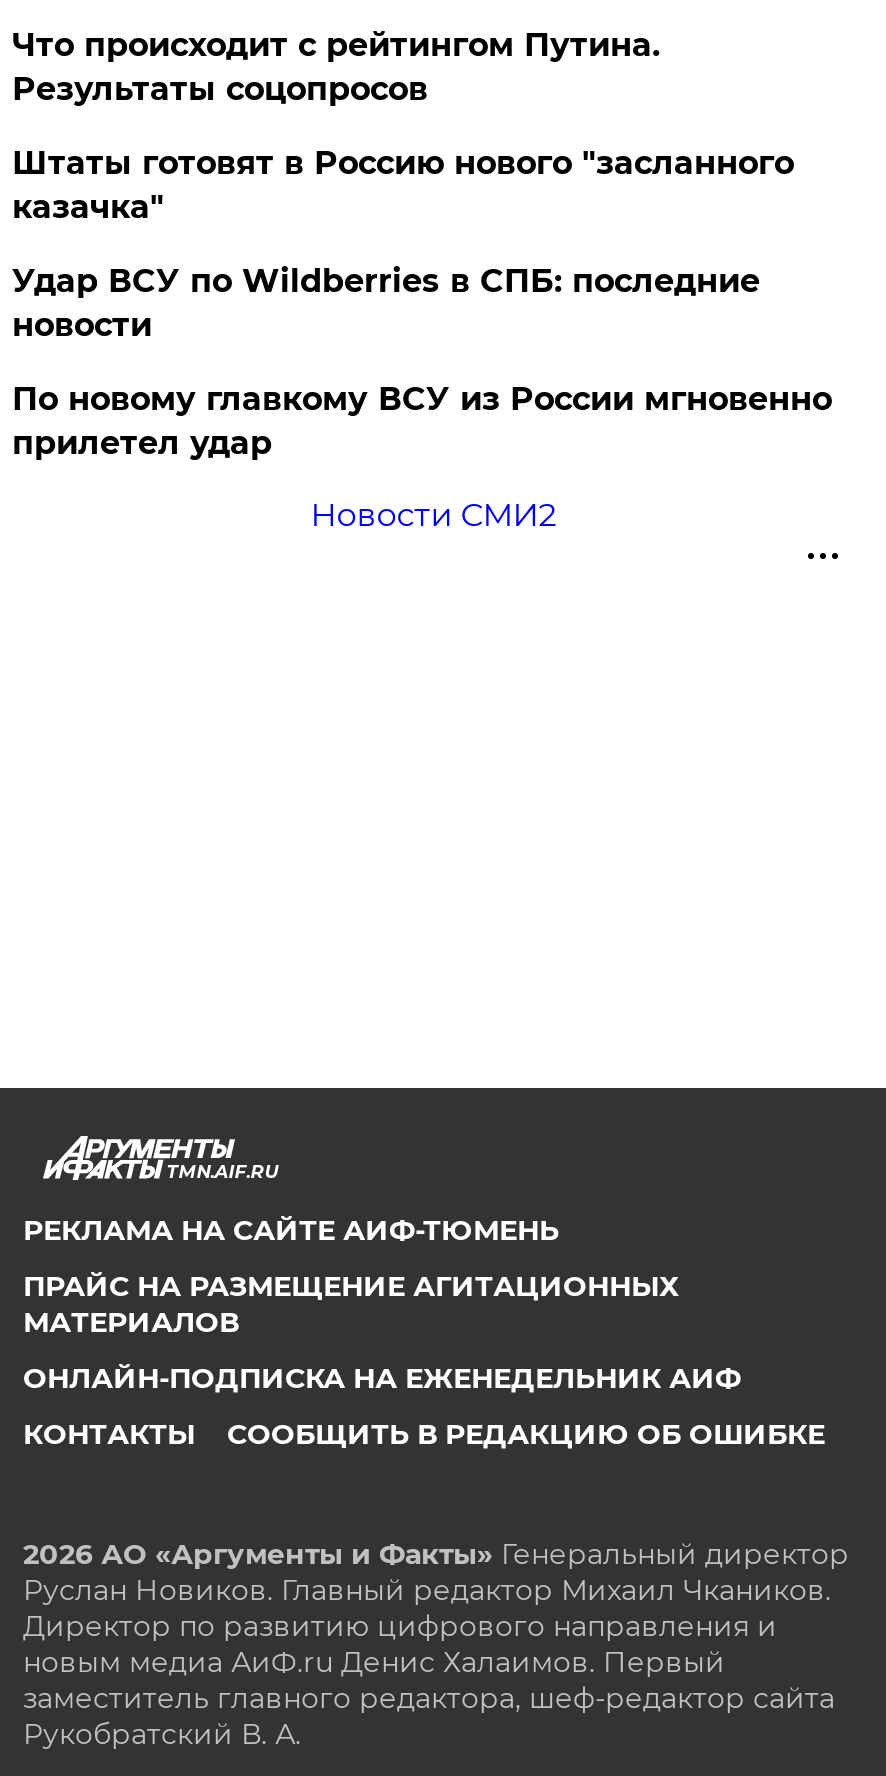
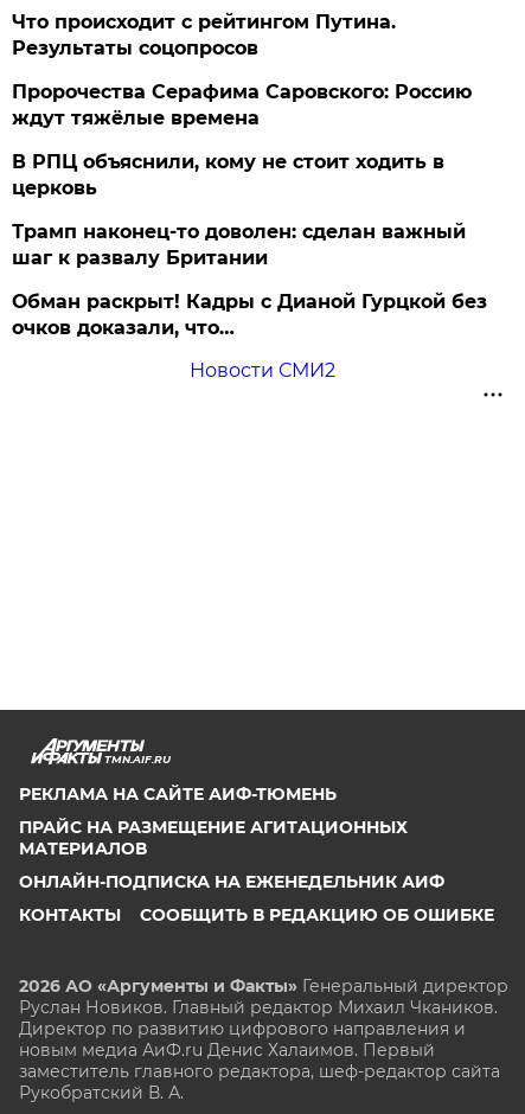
[12,144,832,462] Штаты готовят в Россию нового "засланного | казачка" | Удар ВСУ по Wildberries в СПБ: последние | новости | По новому главкому ВСУ из России мгновенно | прилетел удар -> [12,81,488,339] Пророчества Серафима Саровского: Россию | ждут тяжёлые времена | В РПЦ объяснили, кому не стоит ходить в | церковь | Трамп наконец-то доволен: сделан важный | шаг к развалу Британии | Обман раскрыт! Кадры с Дианой Гурцкой без | очков доказали, что…

